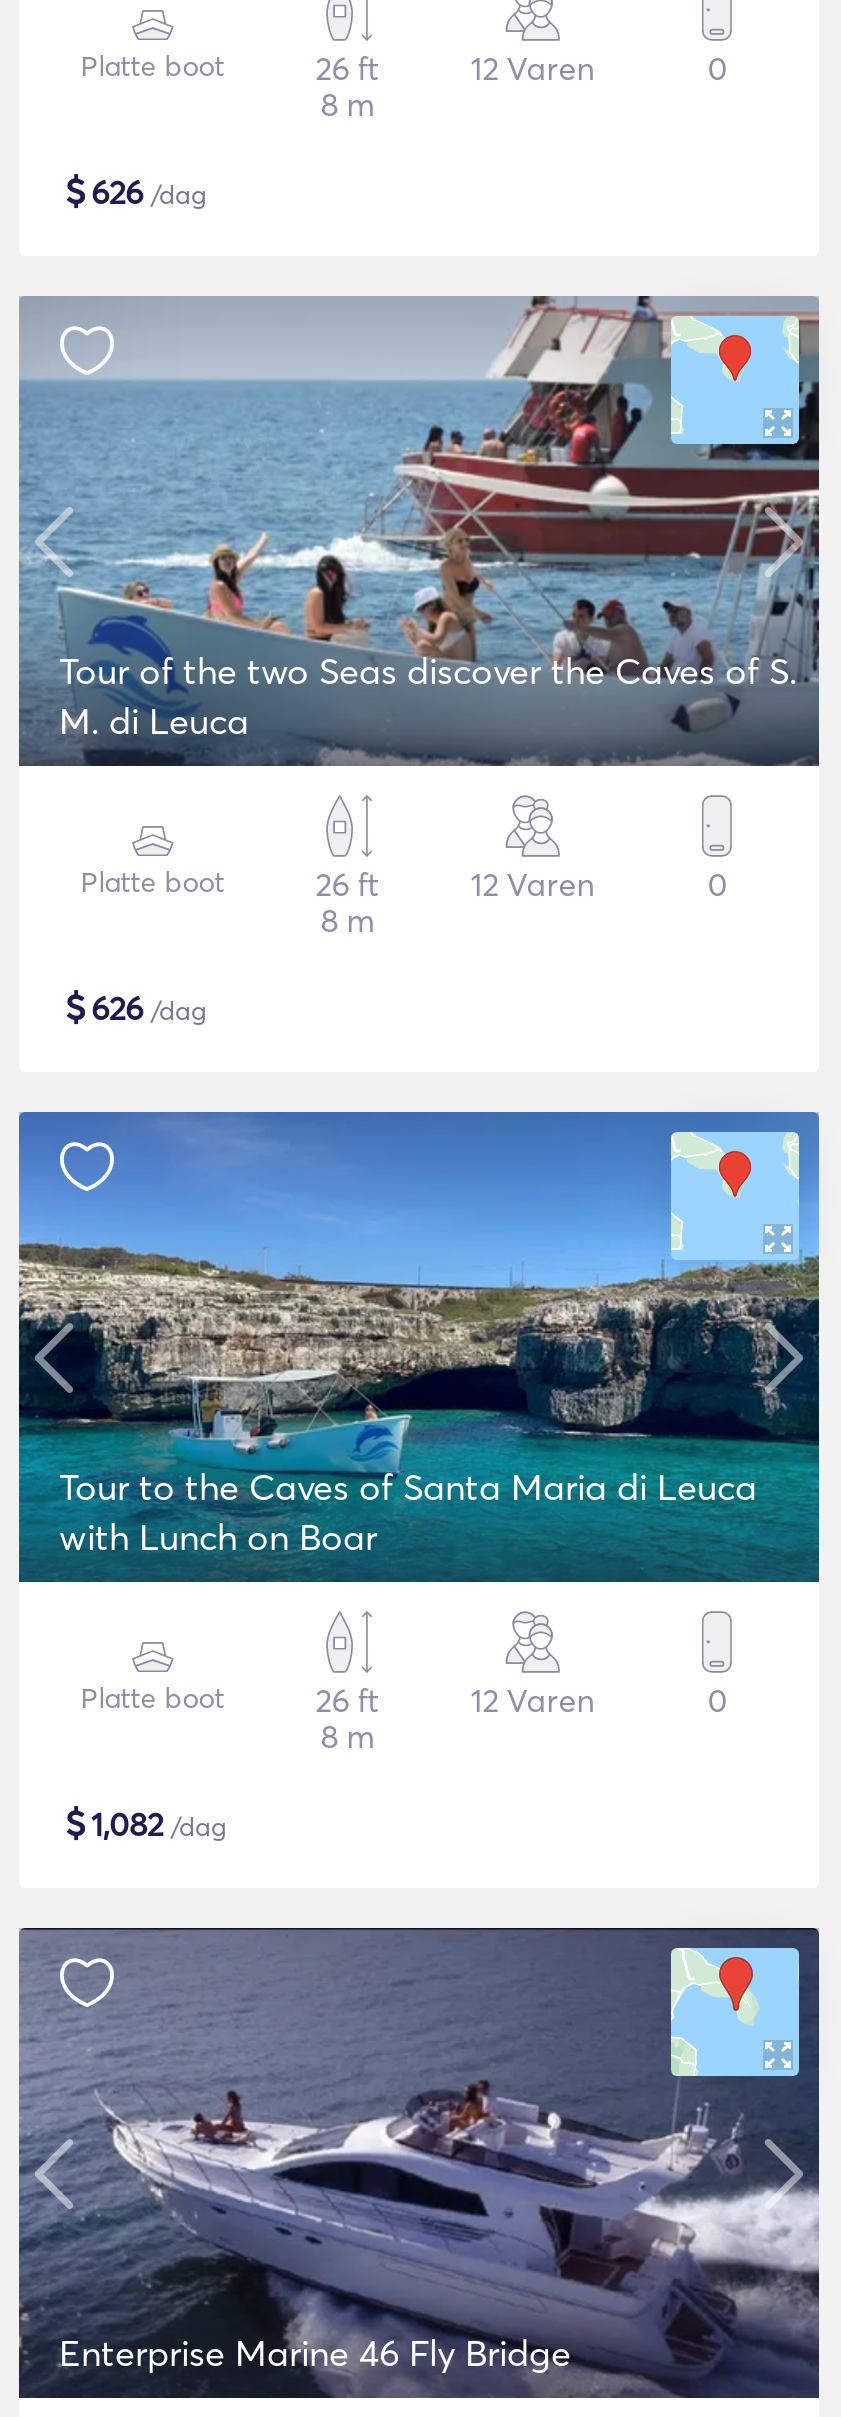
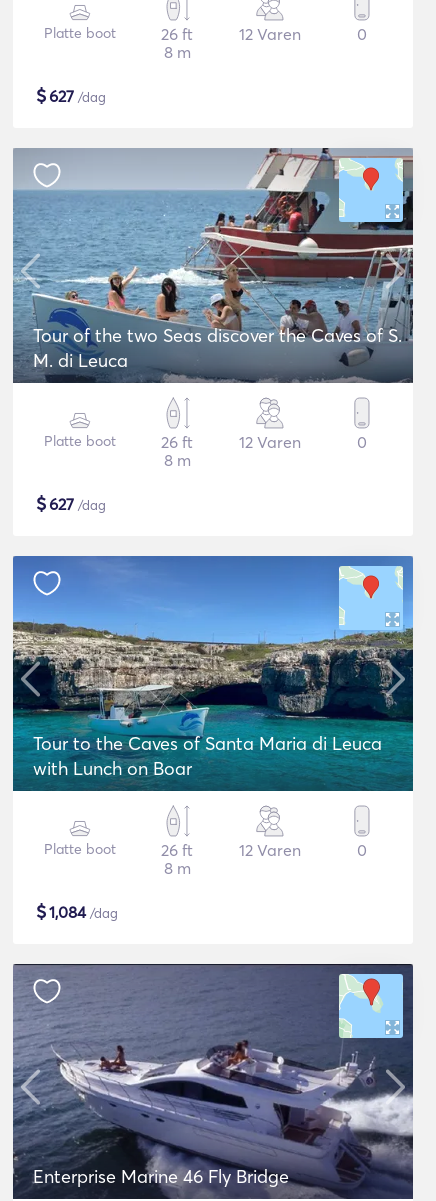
[65,168,207,214] $626 /dag -> [36,84,106,107] $627 /dag
[65,984,207,1030] $626 /dag -> [36,492,106,515] $627 /dag
[65,1800,227,1846] $1,082 /dag -> [36,900,118,923] $1,084 /dag

